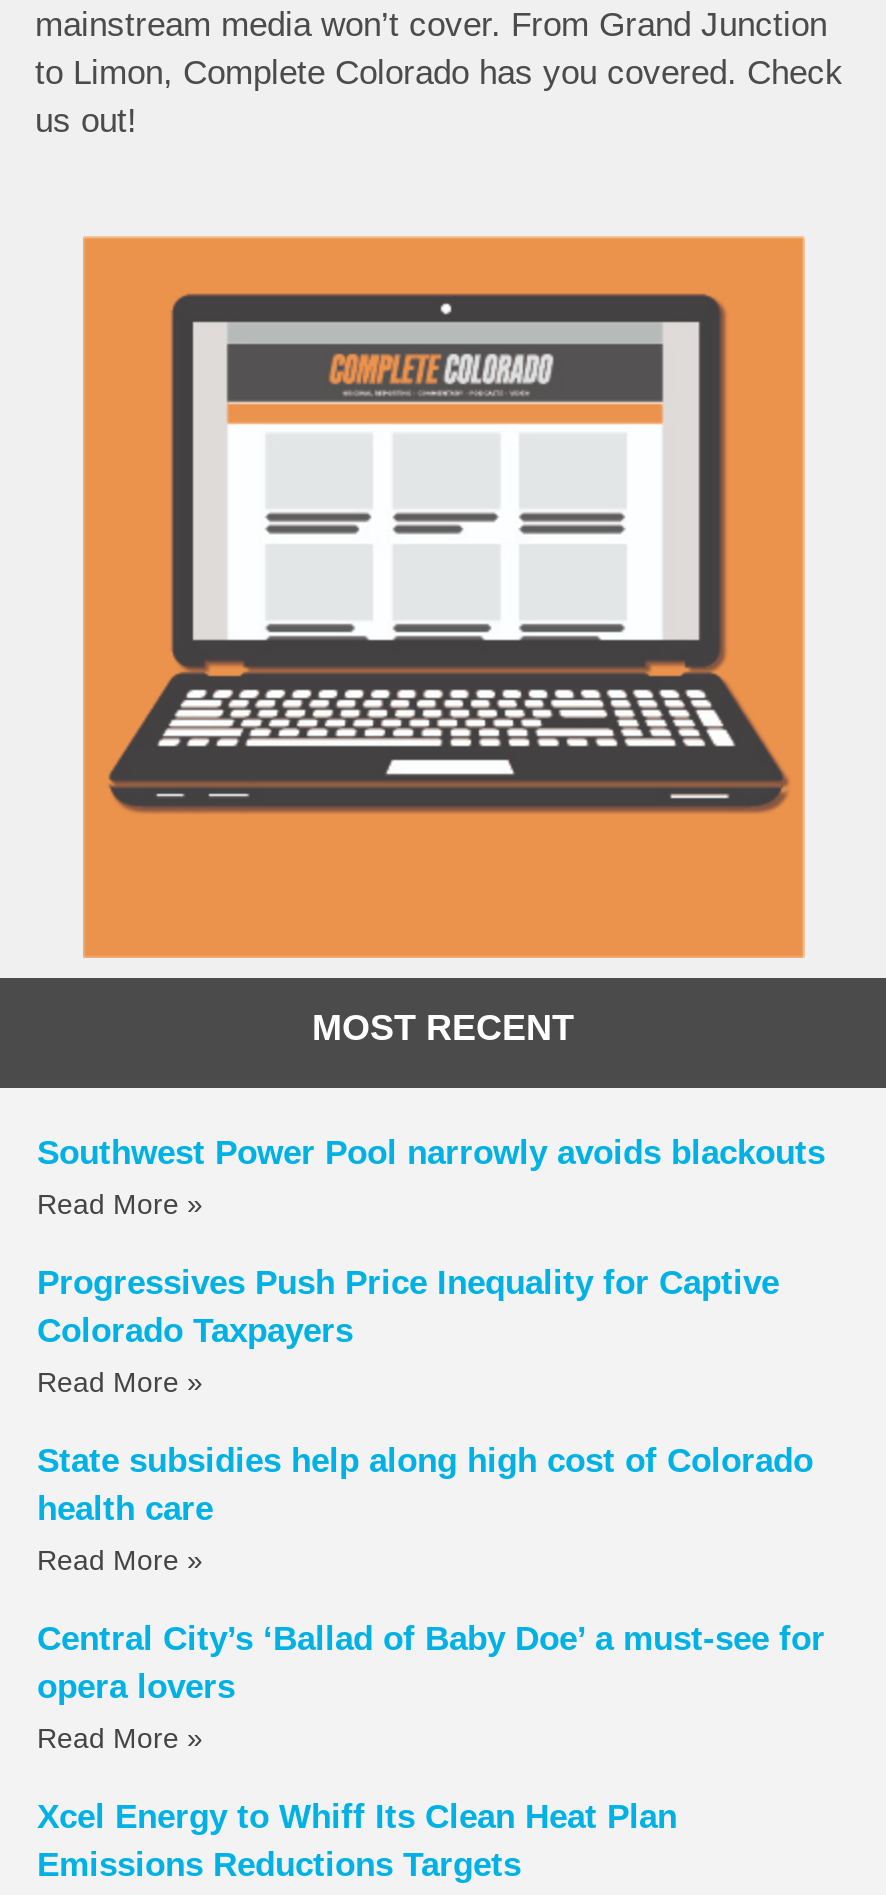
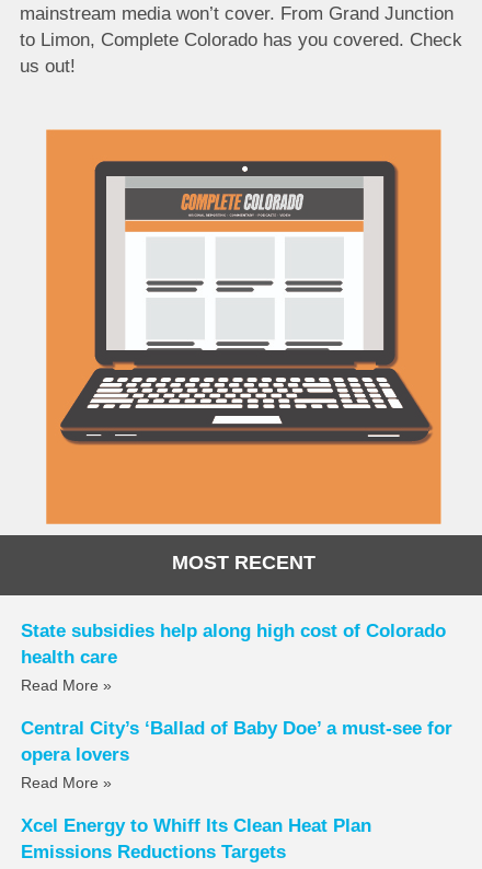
[37,1133,845,1397] Southwest Power Pool narrowly avoids blackouts | Read More » | Progressives Push Price Inequality for Captive | Colorado Taxpayers | Read More » -> none

